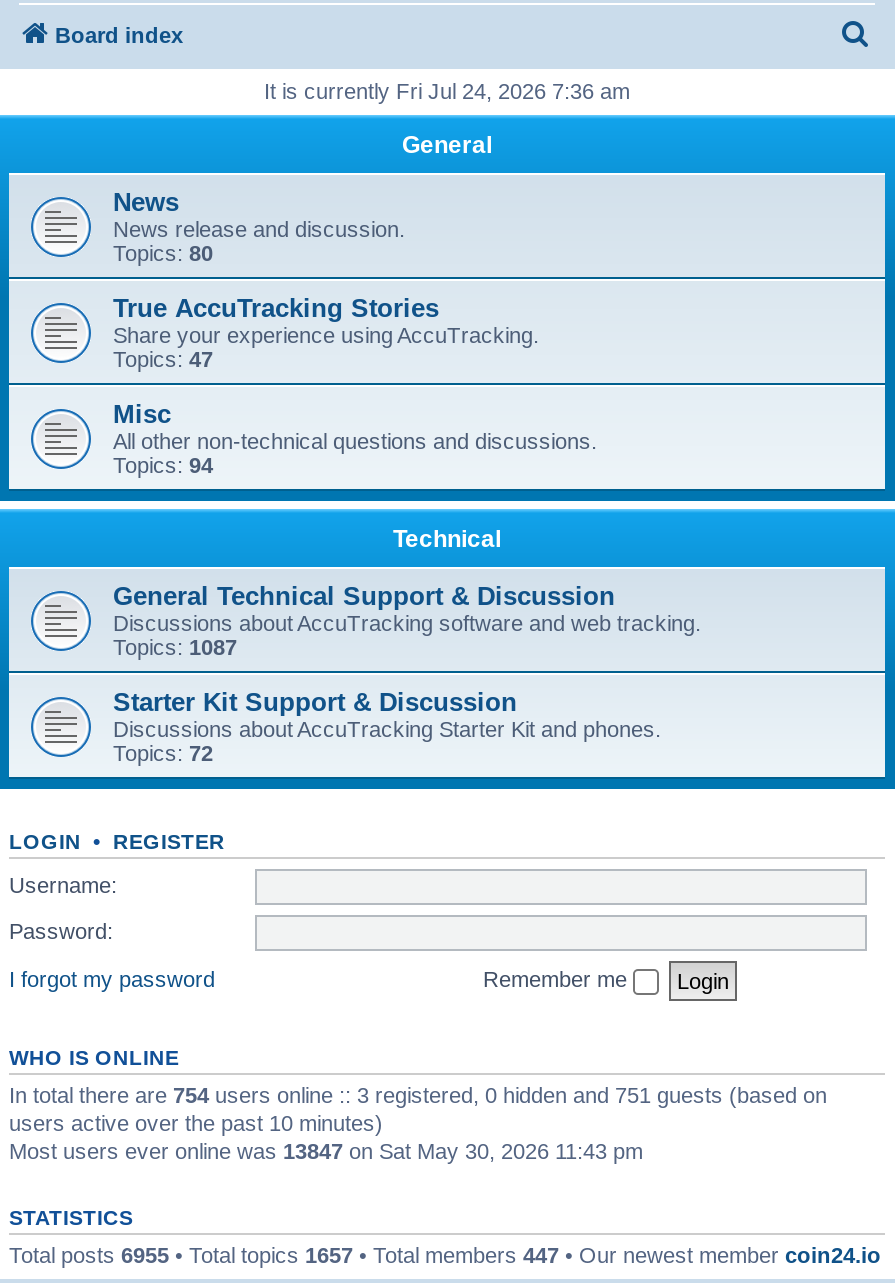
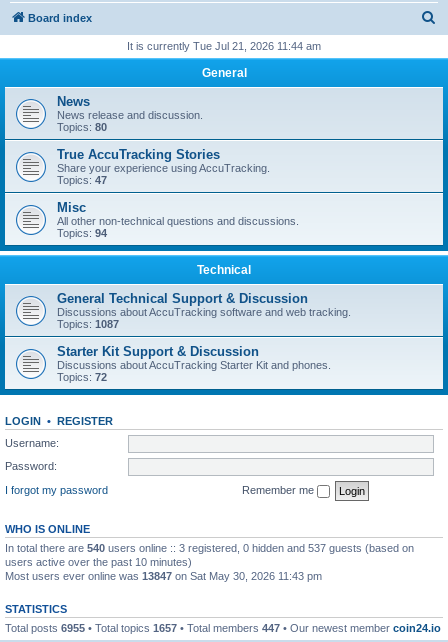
[264,79,630,103] It is currently Fri Jul 24, 2026 7:36 am -> [127,40,321,52] It is currently Tue Jul 21, 2026 11:44 am
[9,1082,827,1106] In total there are 754 users online :: 3 registered, 0 hidden and 751 guests (based on -> [5,541,414,553] In total there are 540 users online :: 3 registered, 0 hidden and 537 guests (based on

